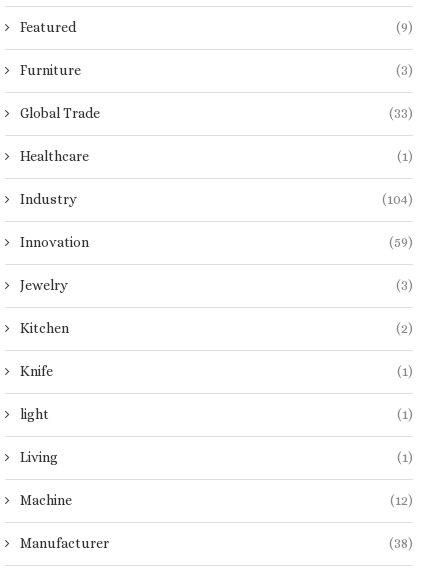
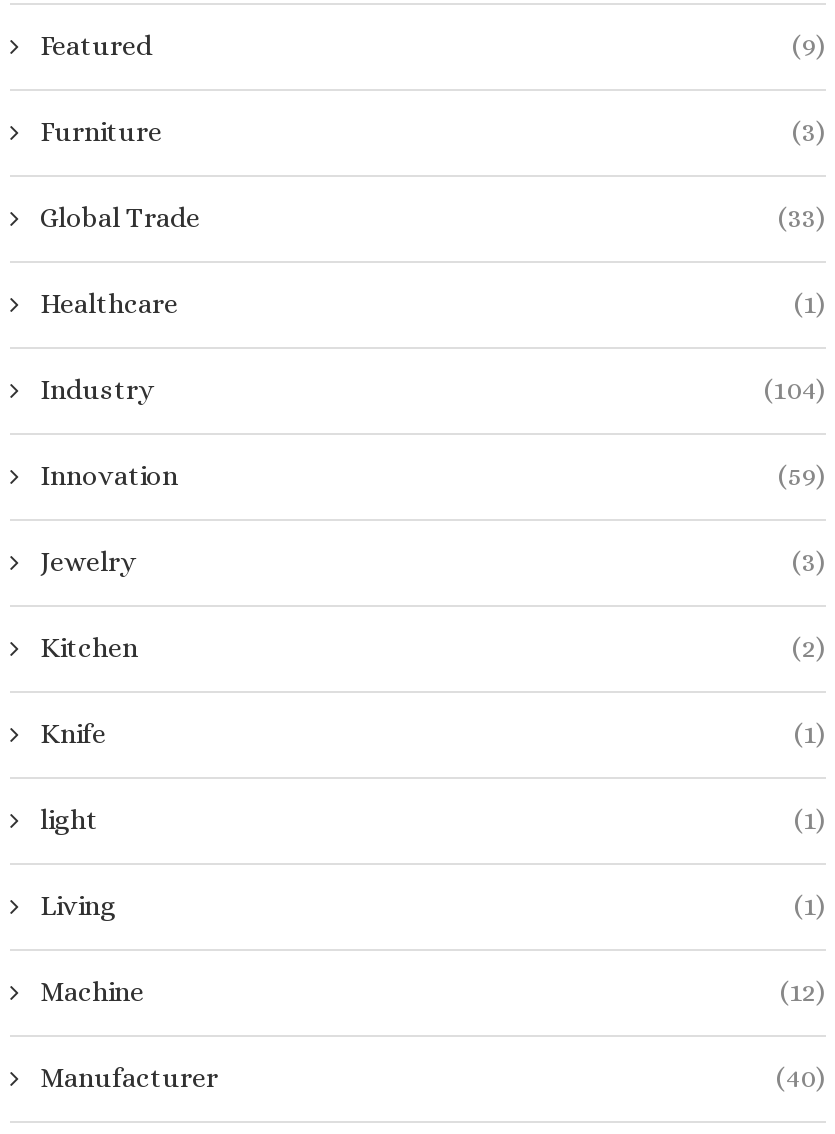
[389,535,413,551] (38) -> [776,1062,826,1094] (40)

